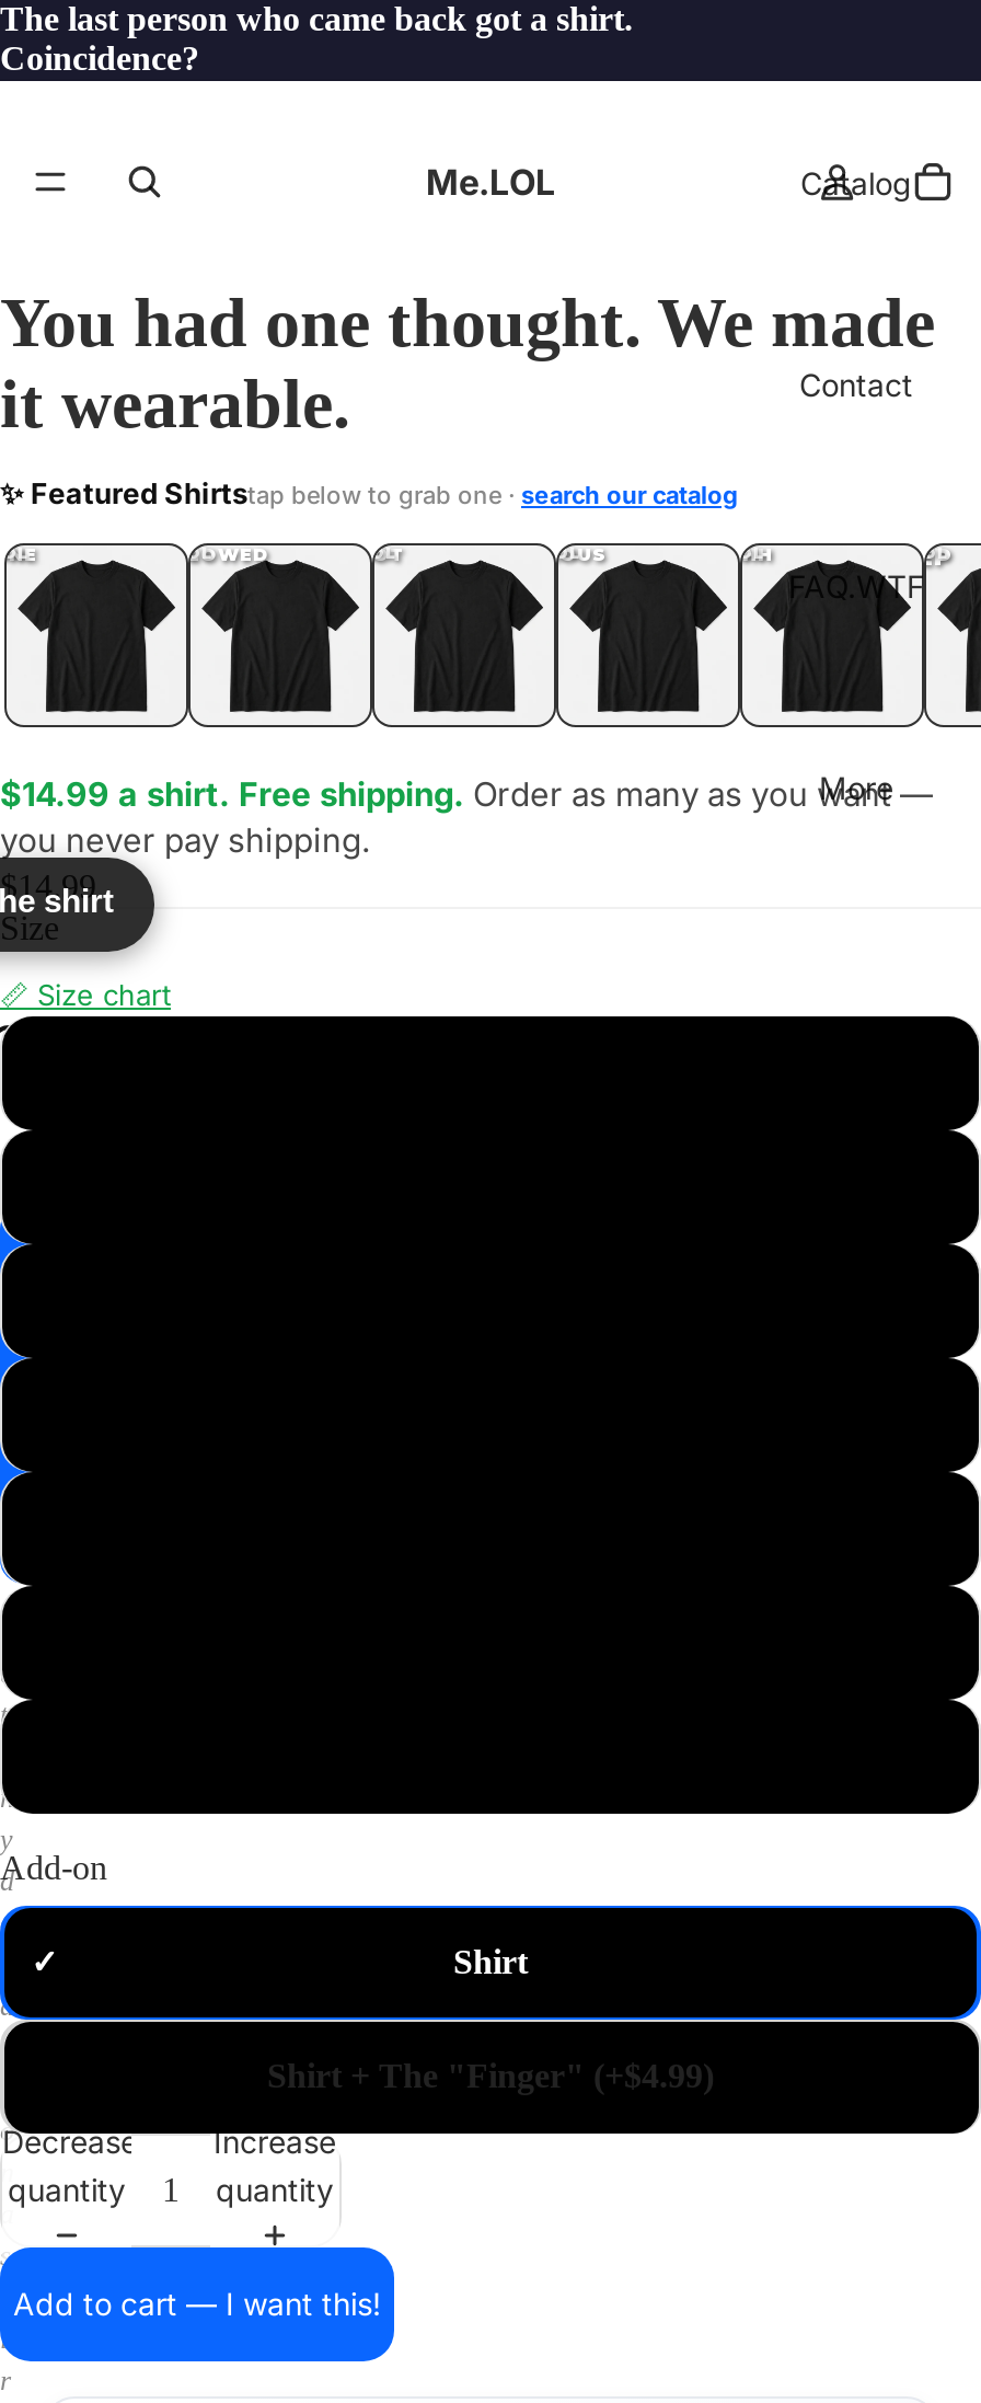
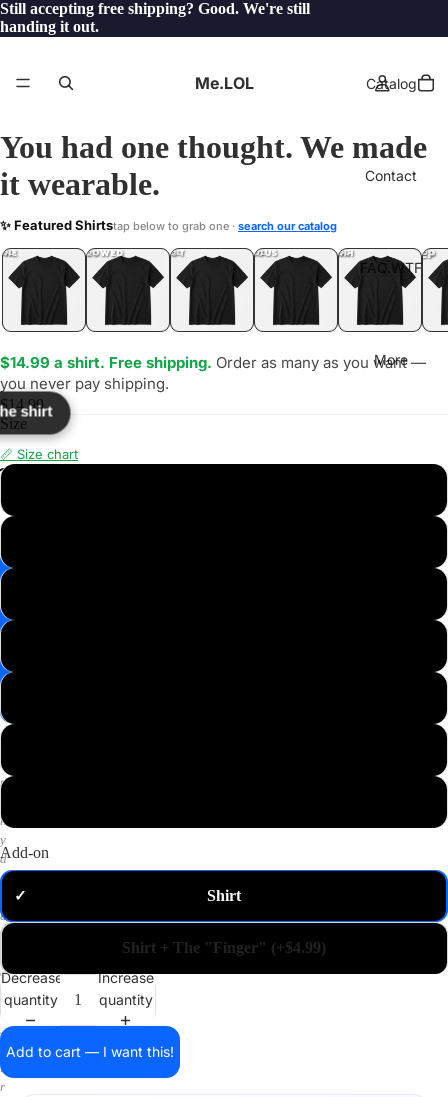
[0,0,633,77] The last person who came back got a shirt. | Coincidence? -> [0,0,310,35] Still accepting free shipping? Good. We're still | handing it out.

